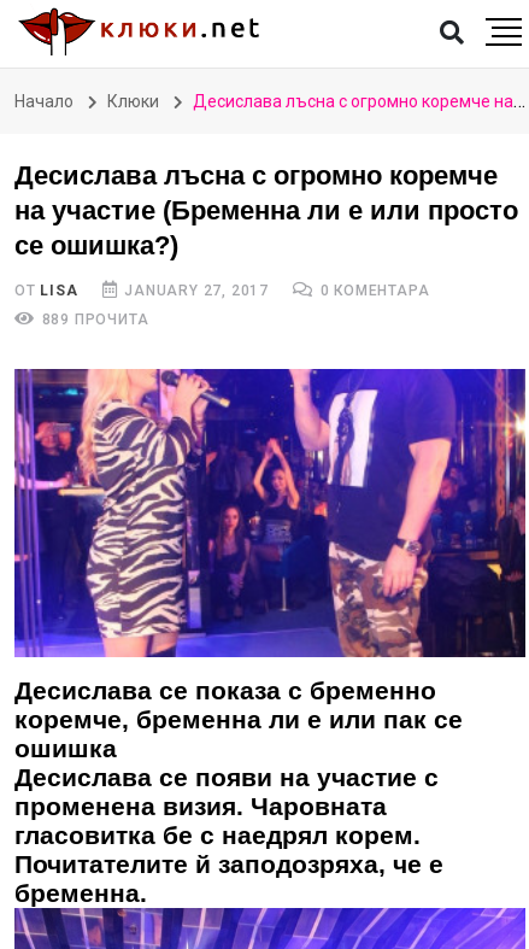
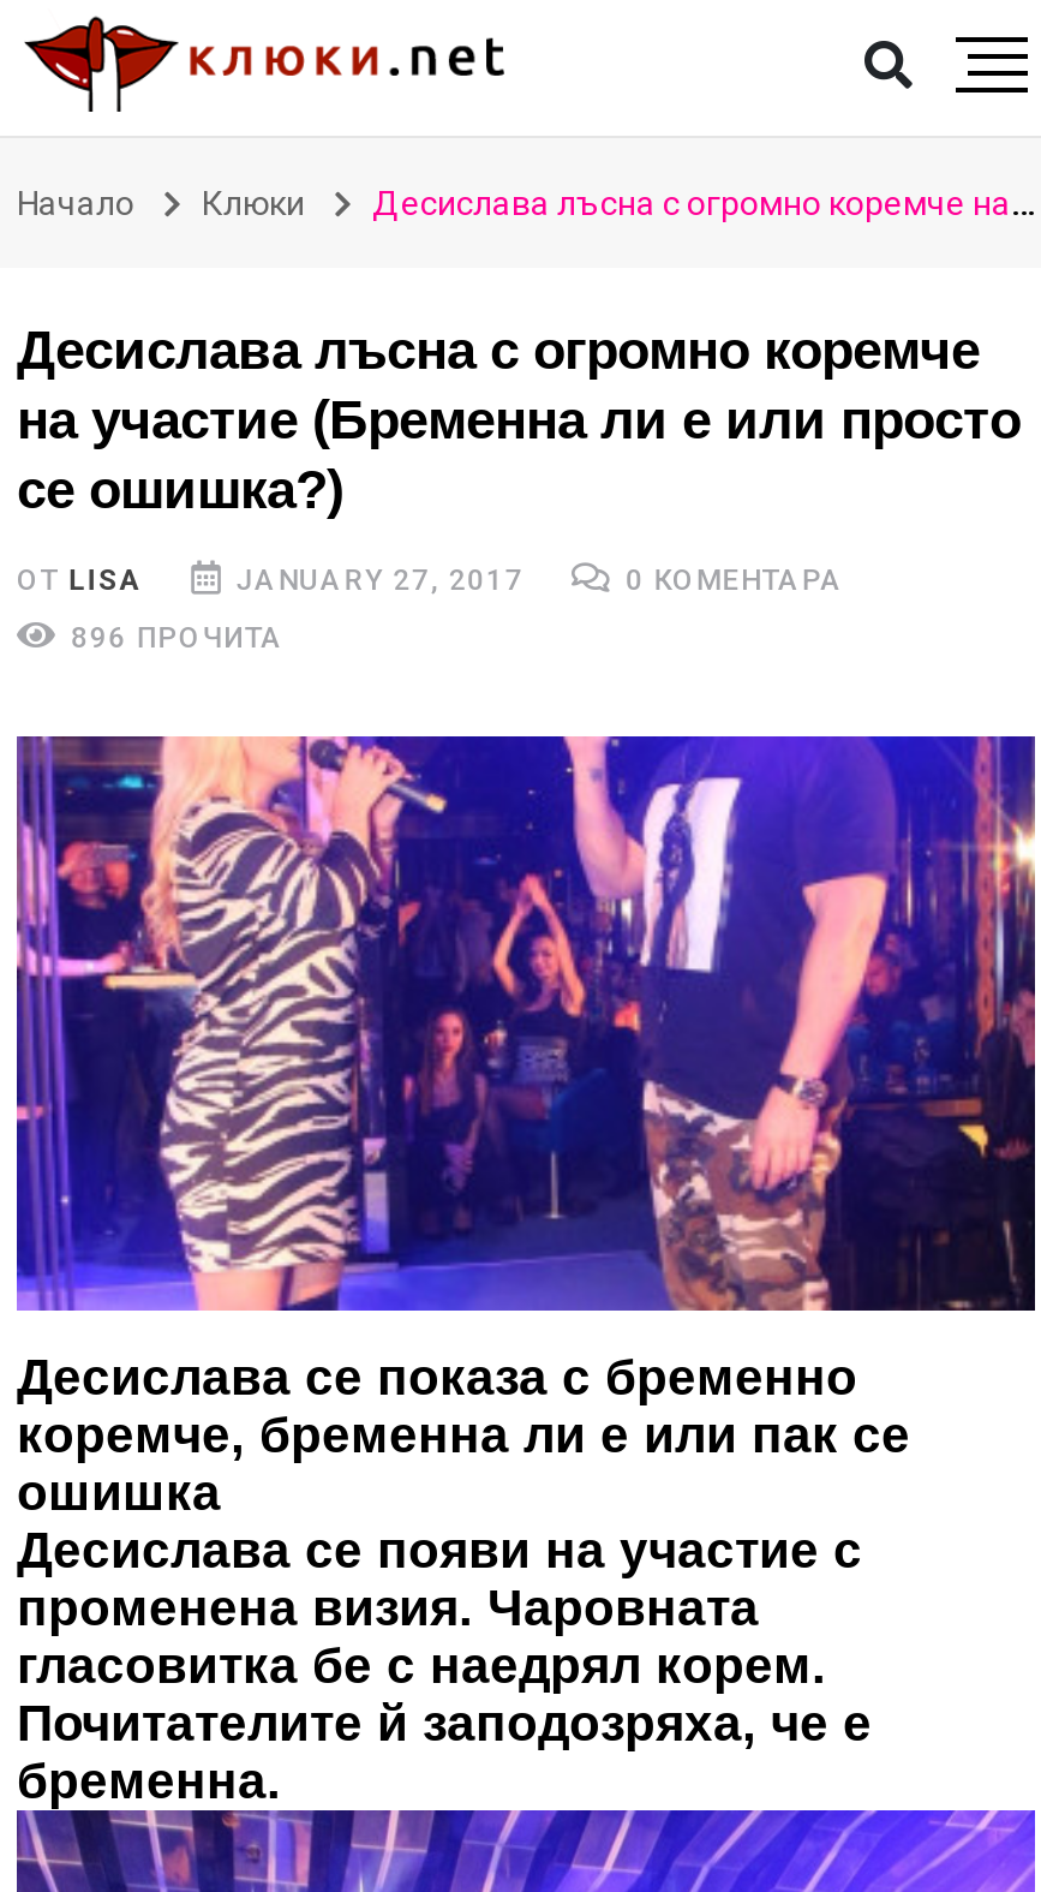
[37,311,149,328] 889 ПРОЧИТА -> [62,621,284,655] 896 ПРОЧИТА

